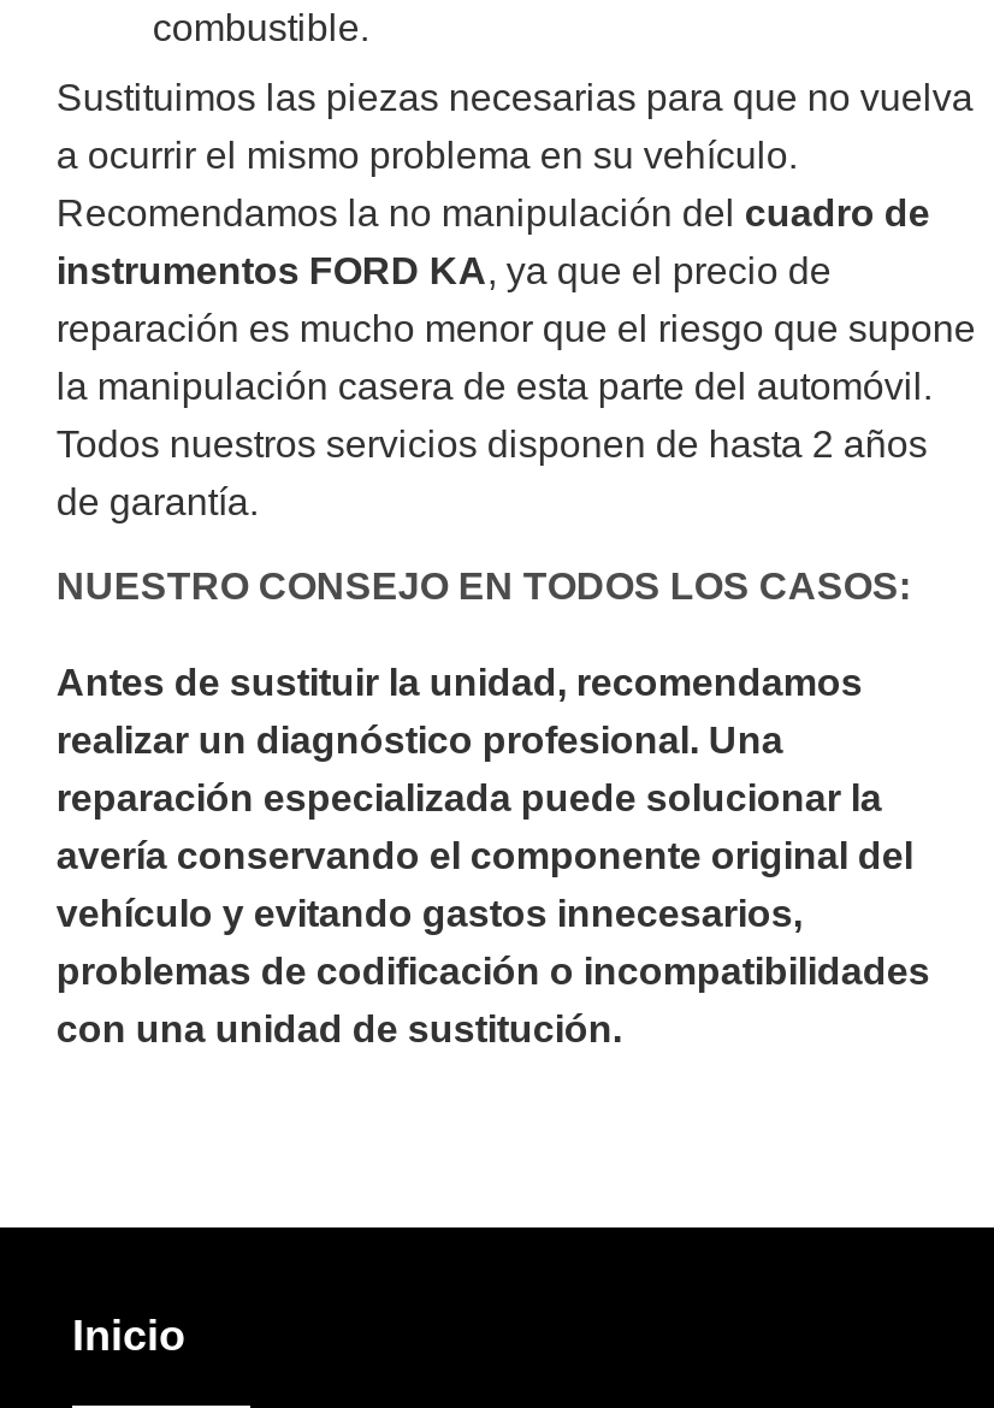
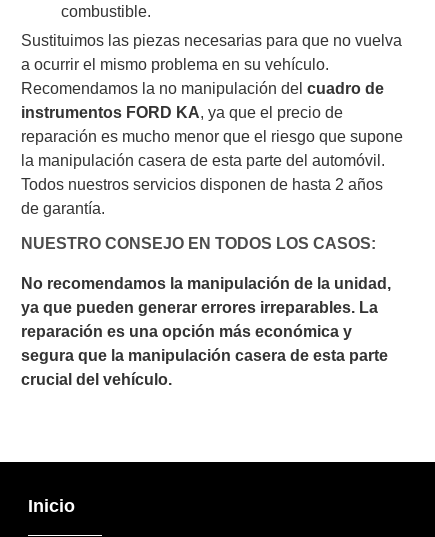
[56,663,930,1050] Antes de sustituir la unidad, recomendamos | realizar un diagnóstico profesional. Una | reparación especializada puede solucionar la | avería conservando el componente original del | vehículo y evitando gastos innecesarios, | problemas de codificación o incompatibilidades | con una unidad de sustitución. -> [21,275,391,388] No recomendamos la manipulación de la unidad, | ya que pueden generar errores irreparables. La | reparación es una opción más económica y | segura que la manipulación casera de esta parte | crucial del vehículo.

